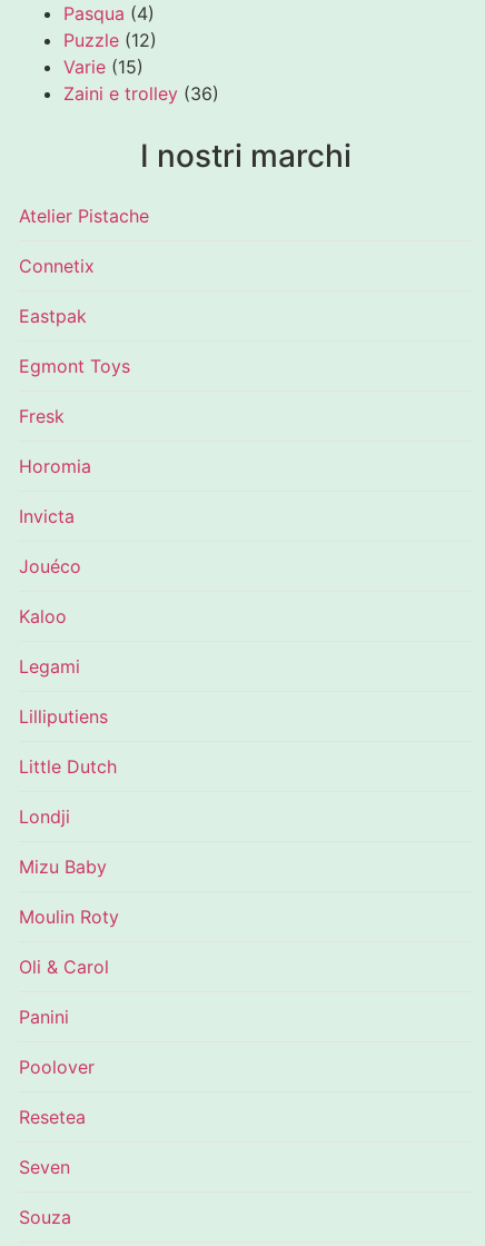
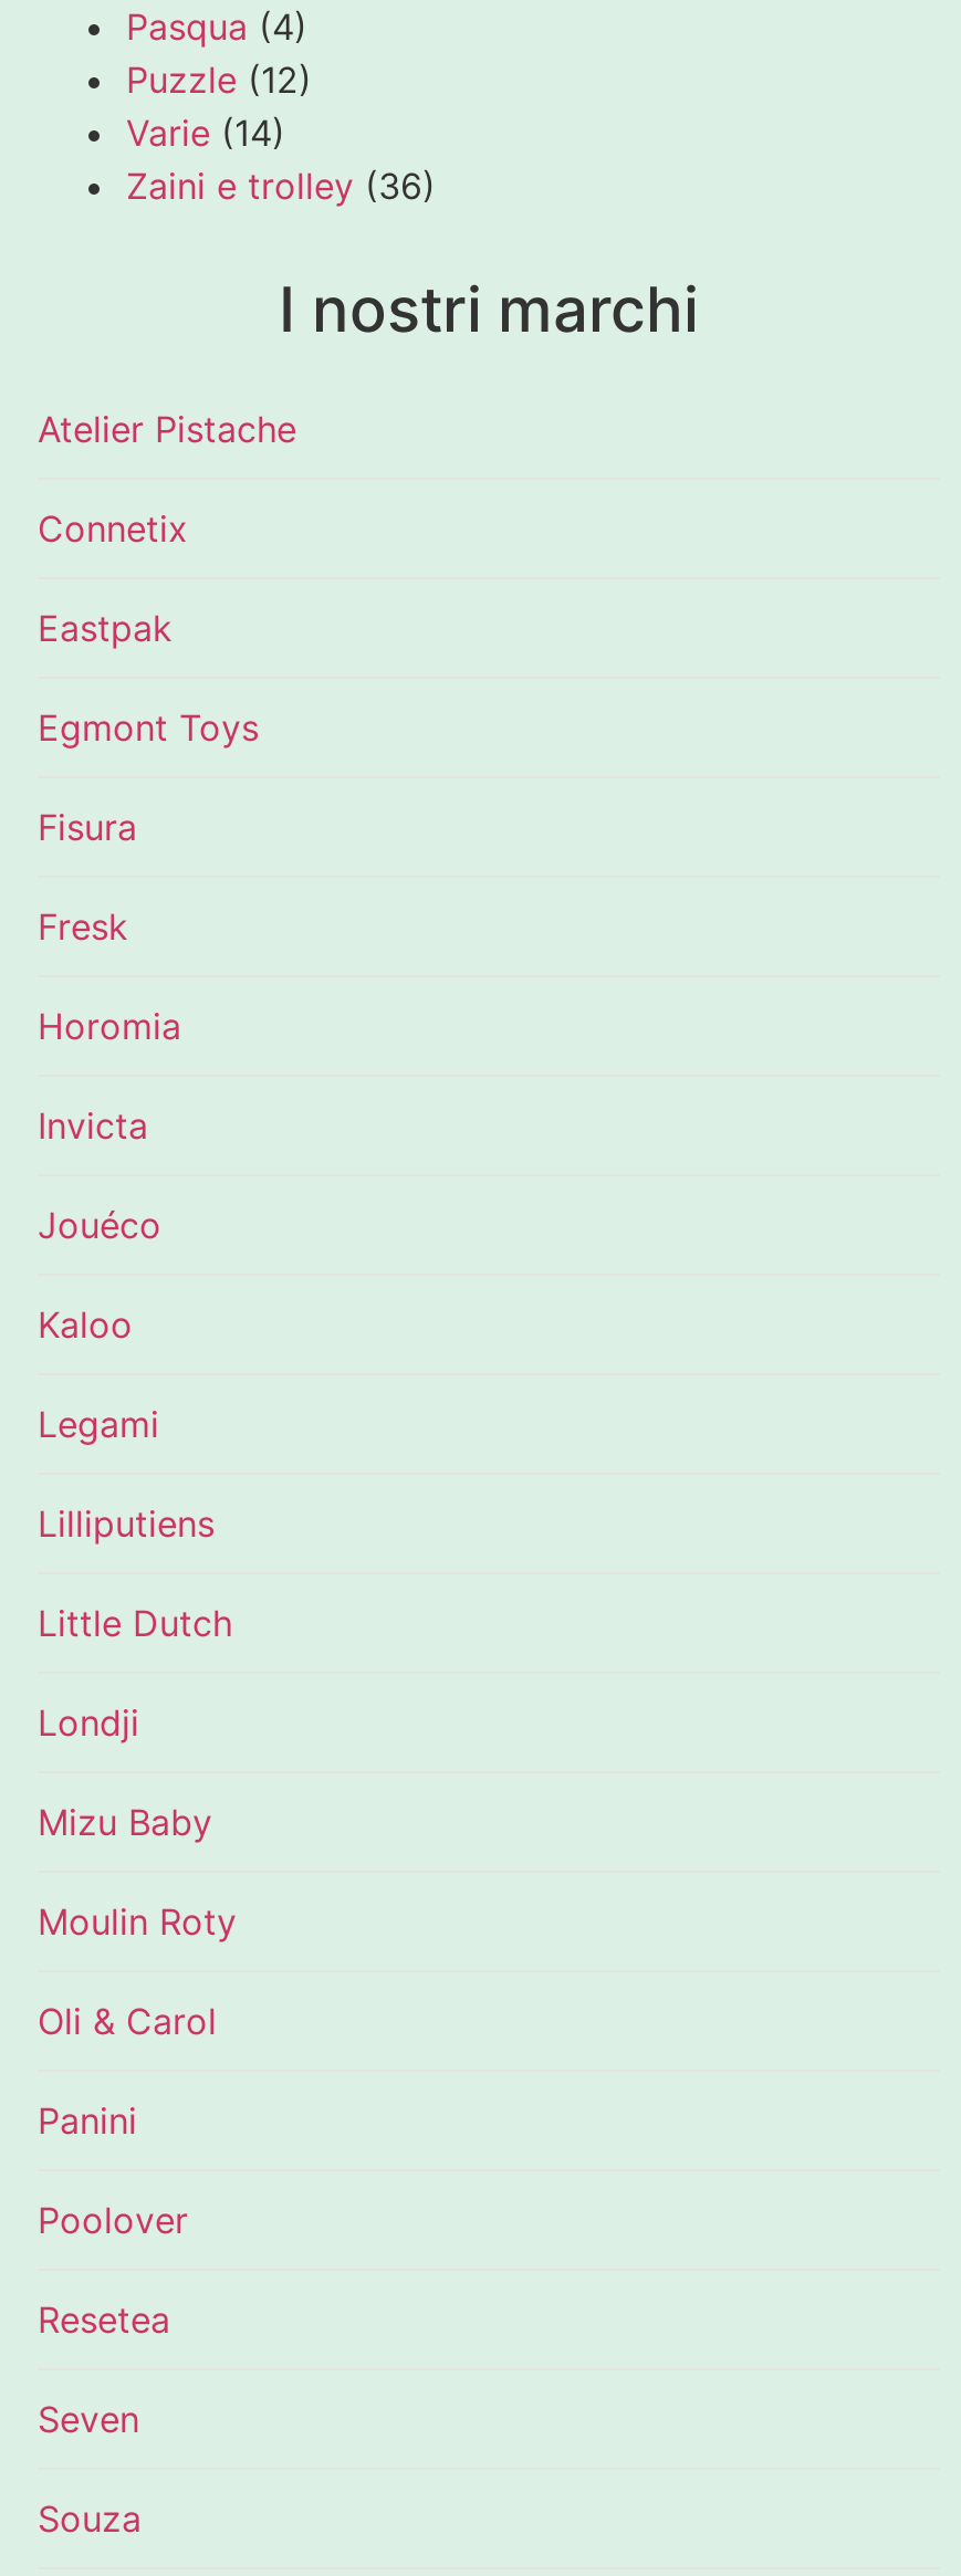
[63,55,143,78] Varie (15) -> [126,110,285,154] Varie (14)
none -> [38,804,137,849] Fisura

